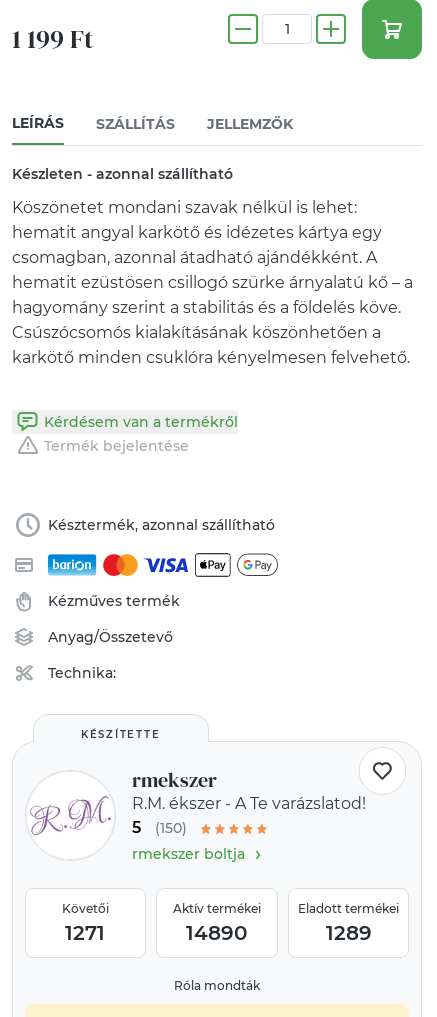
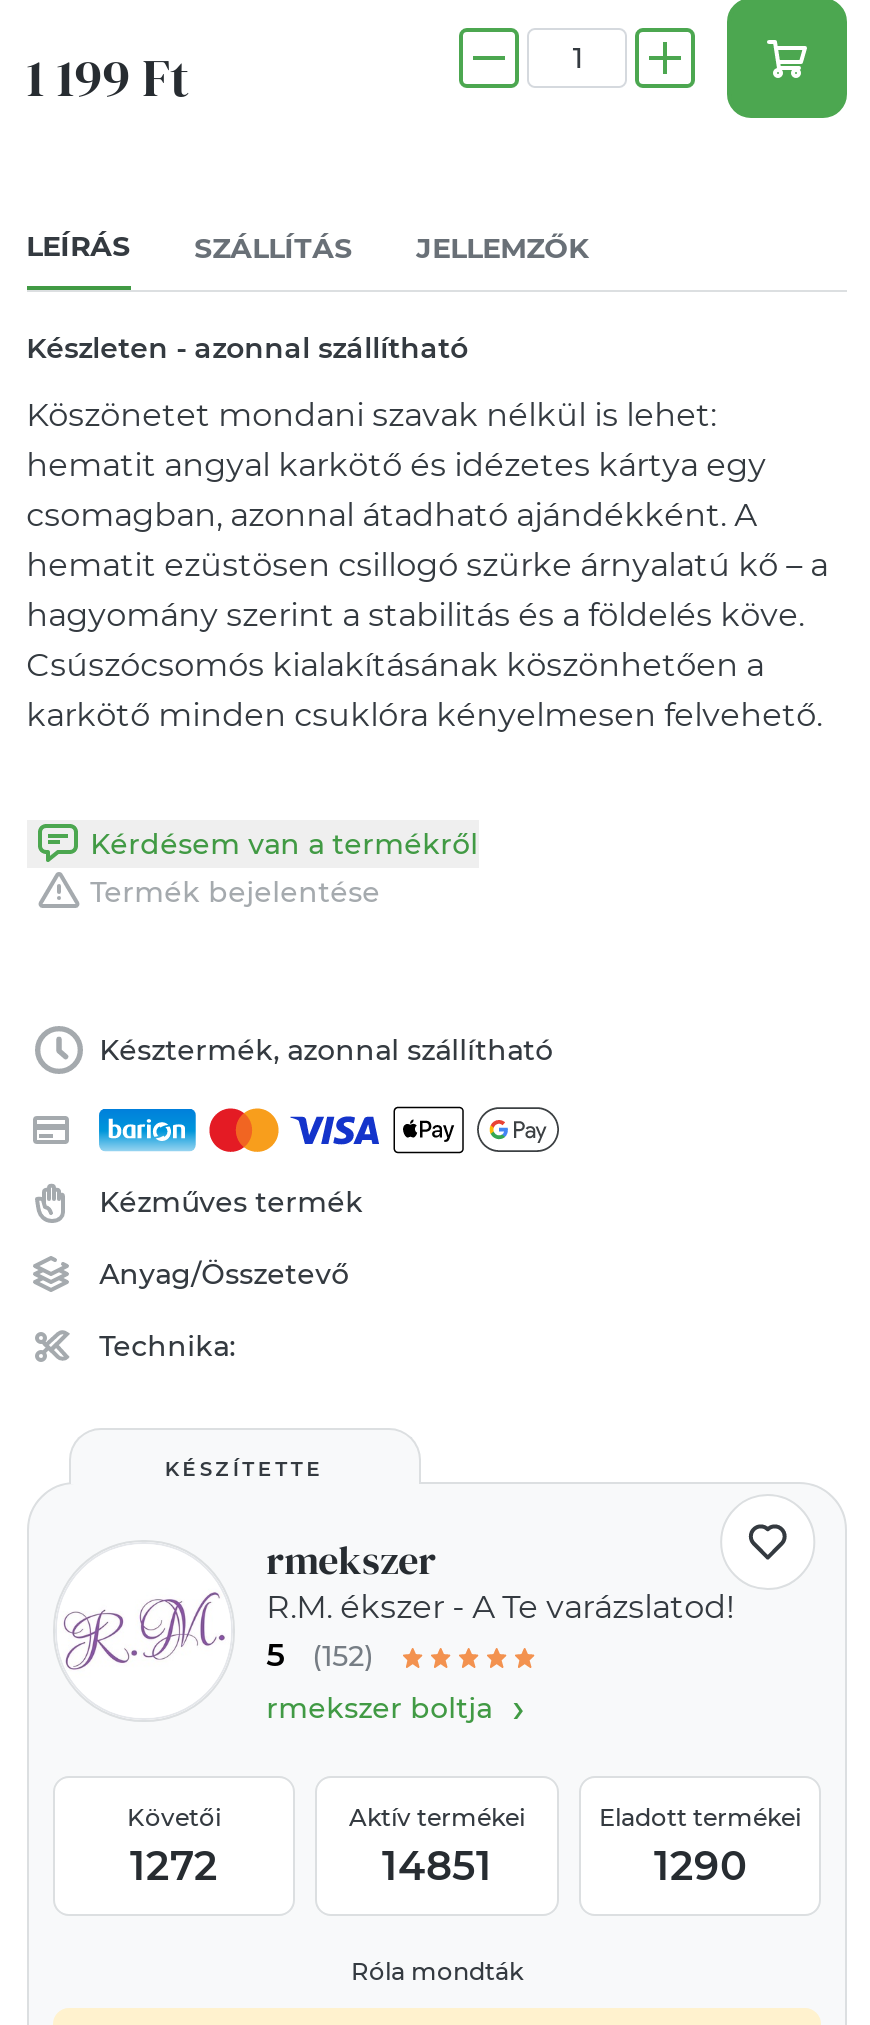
[132,818,191,837] 5 (150) -> [266,1636,382,1674] 5 (152)
[65,921,105,945] 1271 -> [130,1842,218,1890] 1272
[186,921,247,945] 14890 -> [382,1842,492,1890] 14851
[325,921,371,945] 1289 -> [654,1842,746,1890] 1290

